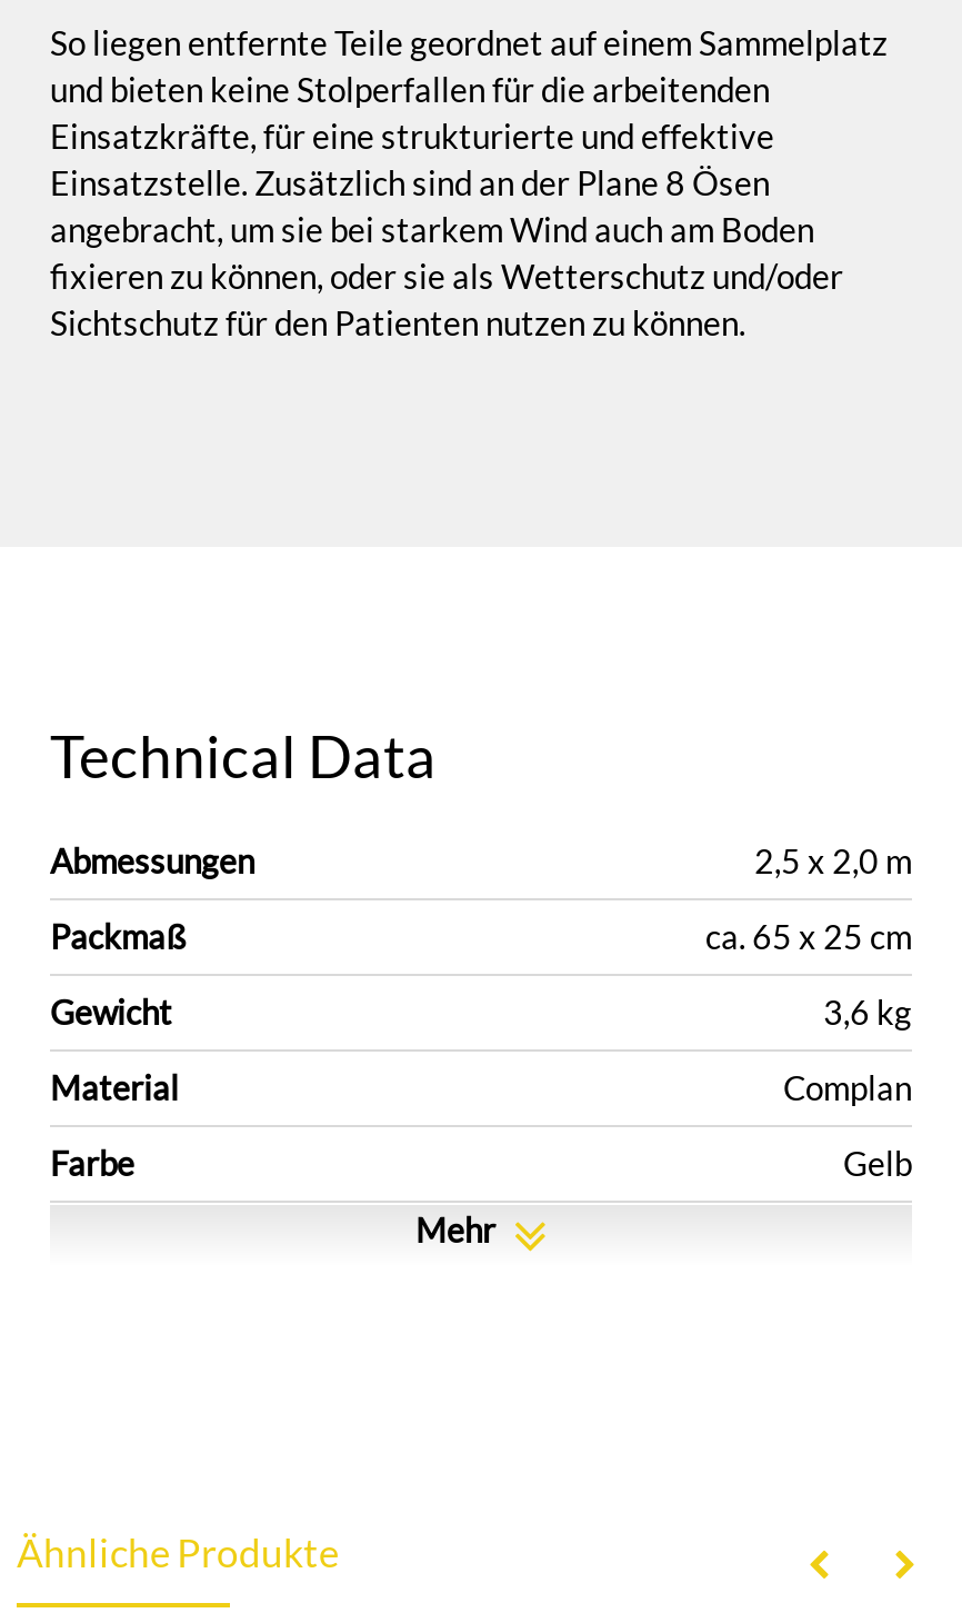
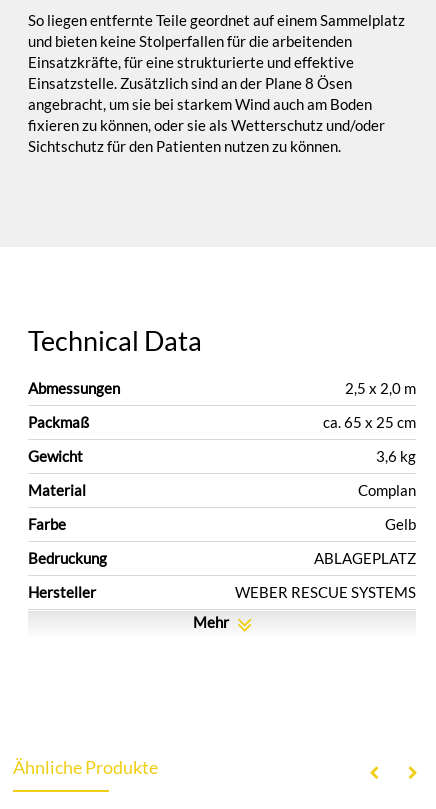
none -> [28,549,416,601] Bedruckung | ABLAGEPLATZ | Hersteller | WEBER RESCUE SYSTEMS

